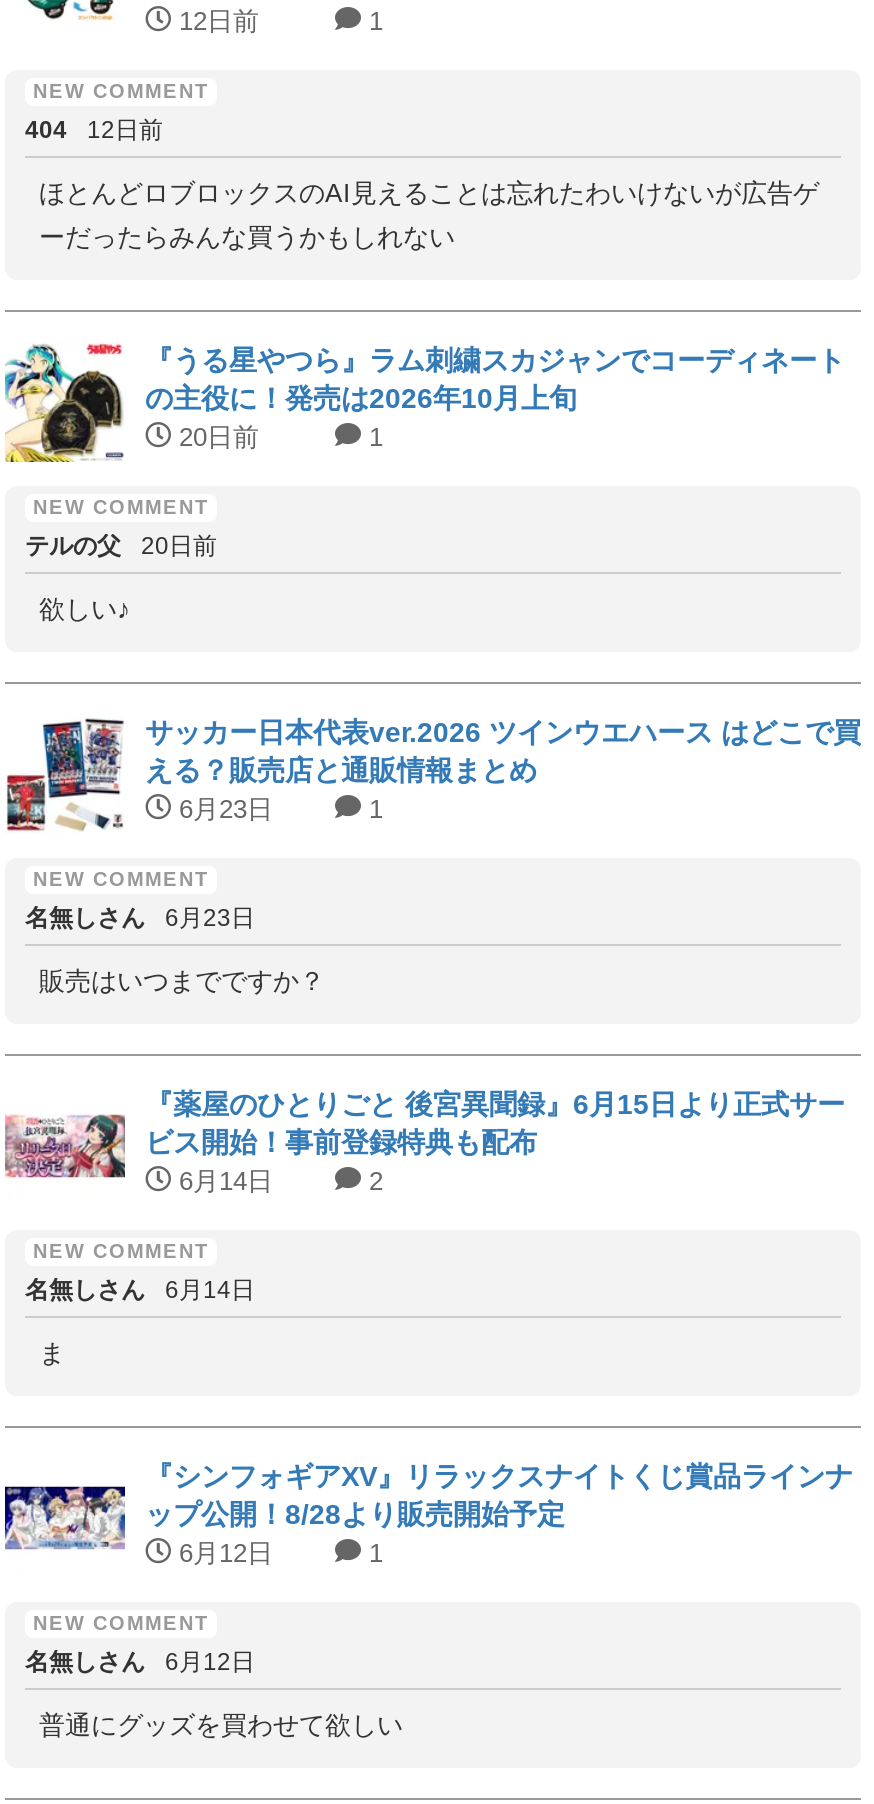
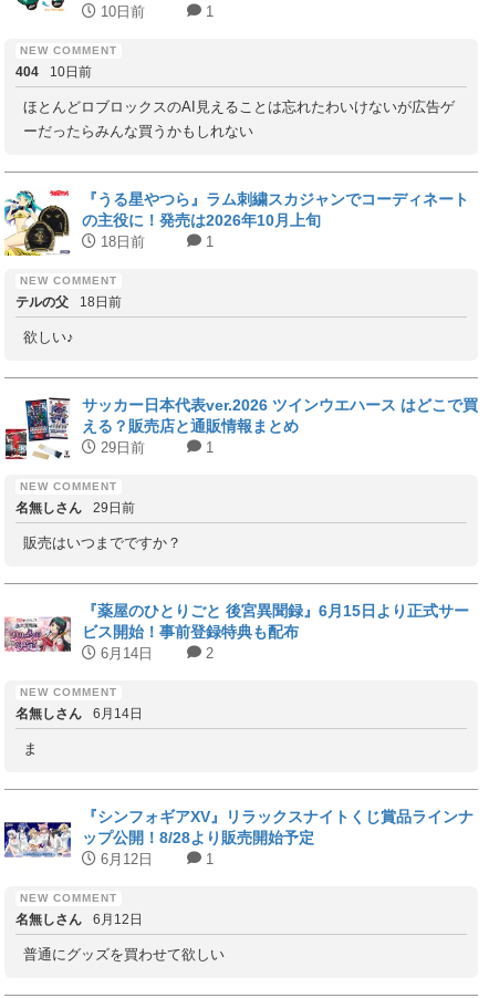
[171,6,259,36] 12日前 -> [96,3,145,20] 10日前
[25,116,163,144] 404 12日前 -> [15,64,92,80] 404 10日前
[171,422,259,452] 20日前 -> [96,234,145,250] 18日前
[25,532,217,560] テルの父 20日前 -> [15,294,122,310] テルの父 18日前
[171,794,273,824] 6月23日 -> [96,439,145,456] 29日前
[25,904,255,932] 名無しさん 6月23日 -> [15,500,135,516] 名無しさん 29日前

